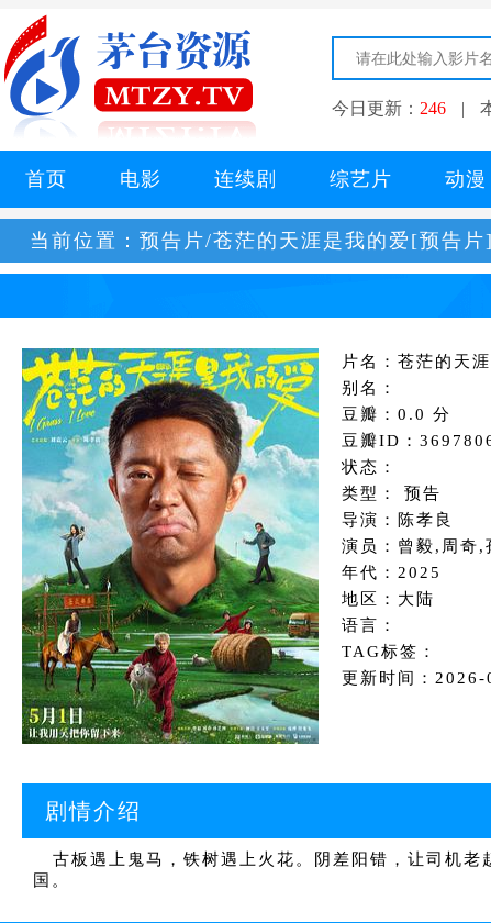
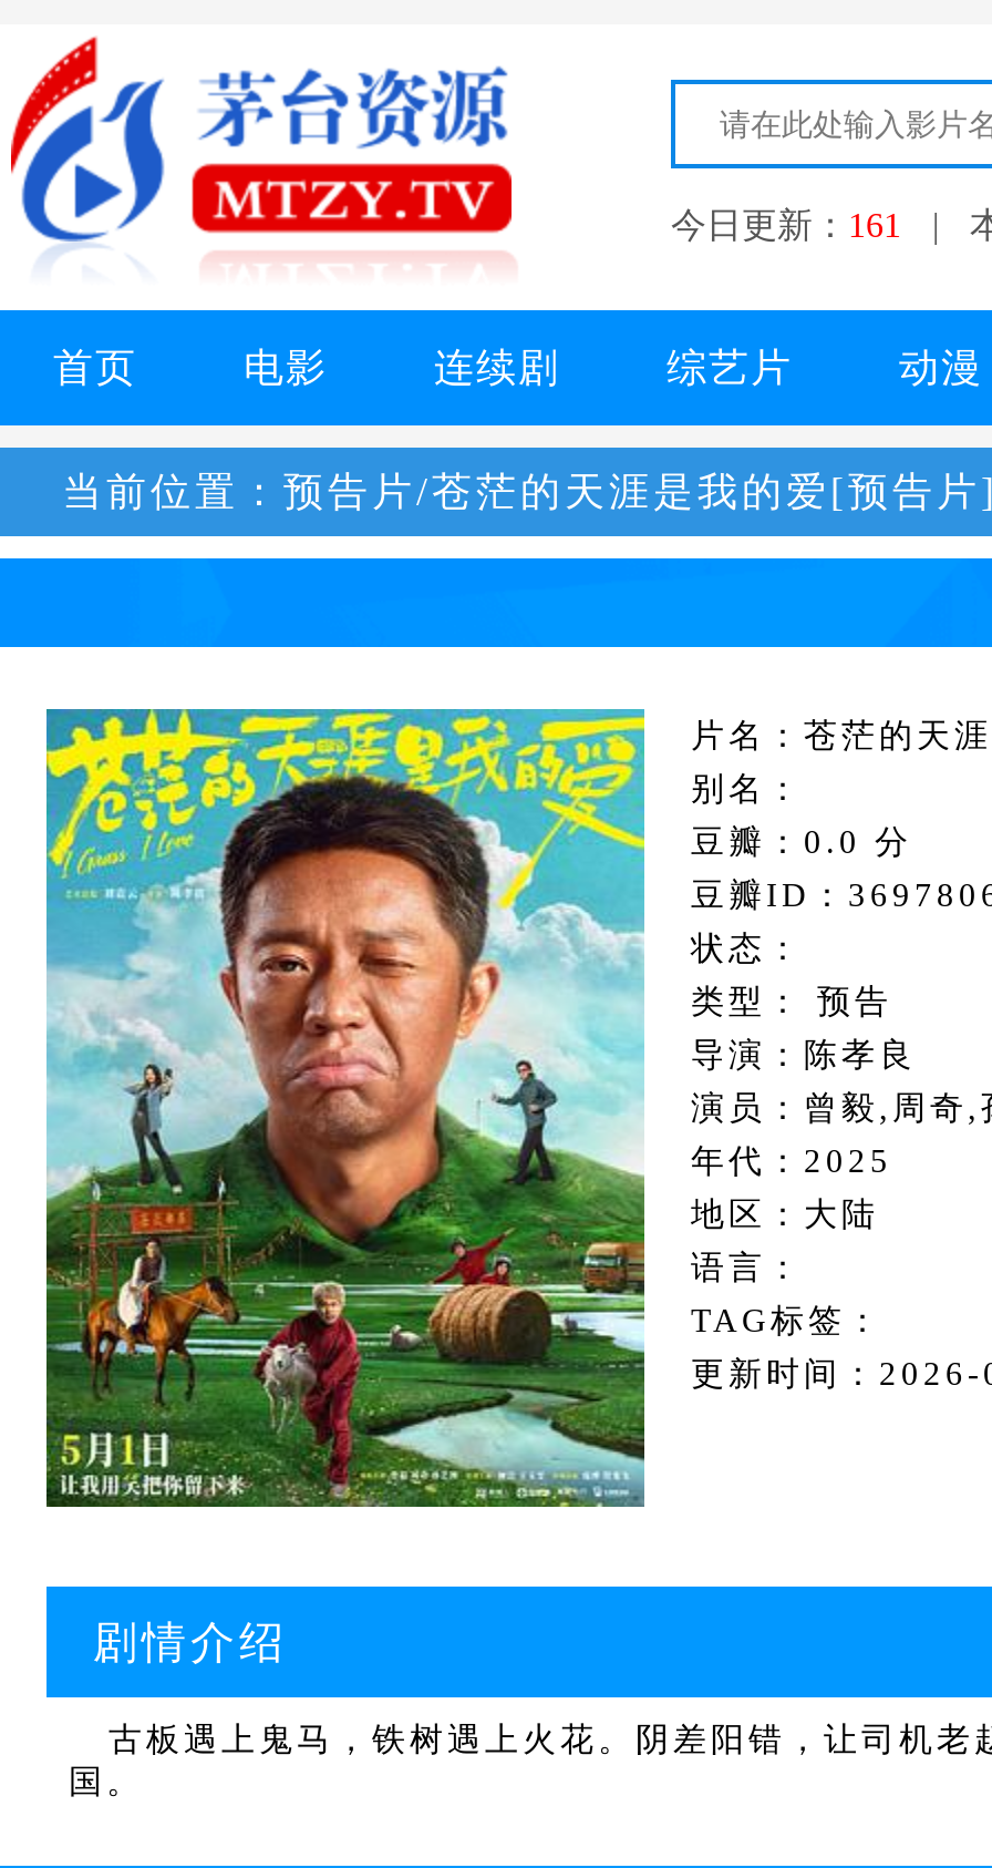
[332,99,446,118] 今日更新：246 -> [671,206,901,244] 今日更新：161

